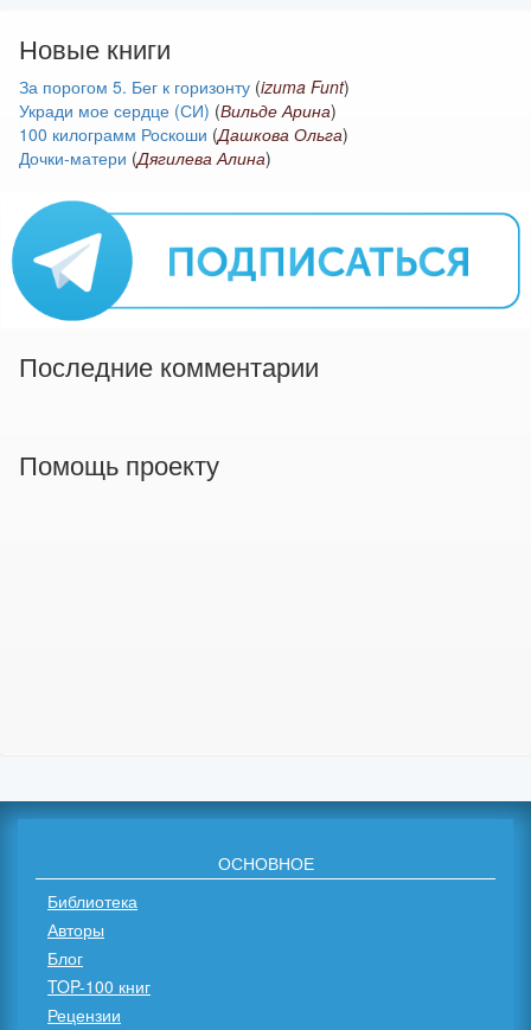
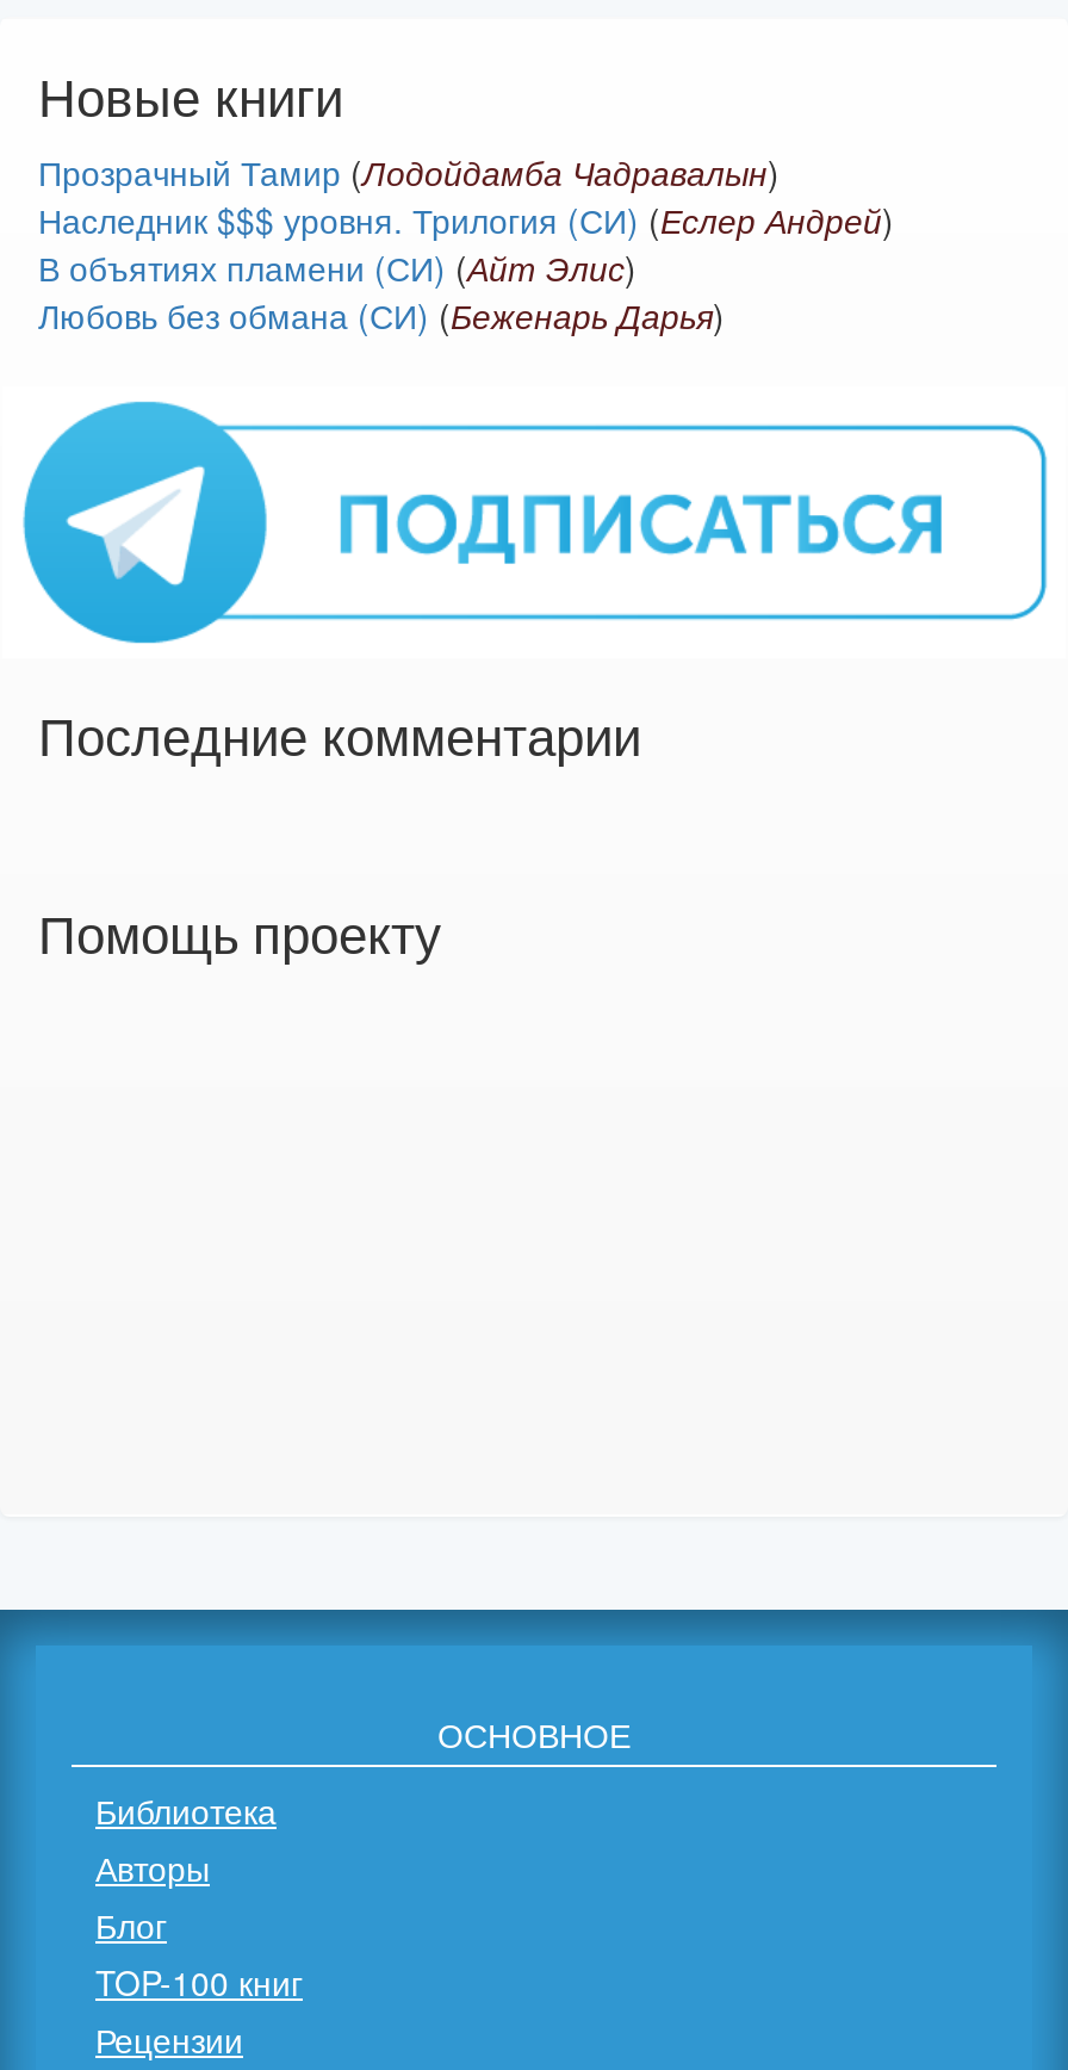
[19,75,350,169] За порогом 5. Бег к горизонту (izuma Funt) | Укради мое сердце (СИ) (Вильде Арина) | 100 килограмм Роскоши (Дашкова Ольга) | Дочки-матери (Дягилева Алина) -> [38,148,894,339] Прозрачный Тамир (Лодойдамба Чадравалын) | Наследник $$$ уровня. Трилогия (СИ) (Еслер Андрей) | В объятиях пламени (СИ) (Айт Элис) | Любовь без обмана (СИ) (Беженарь Дарья)

